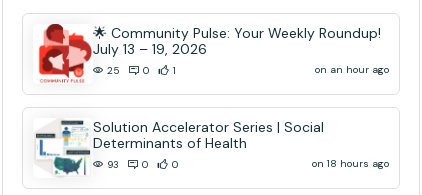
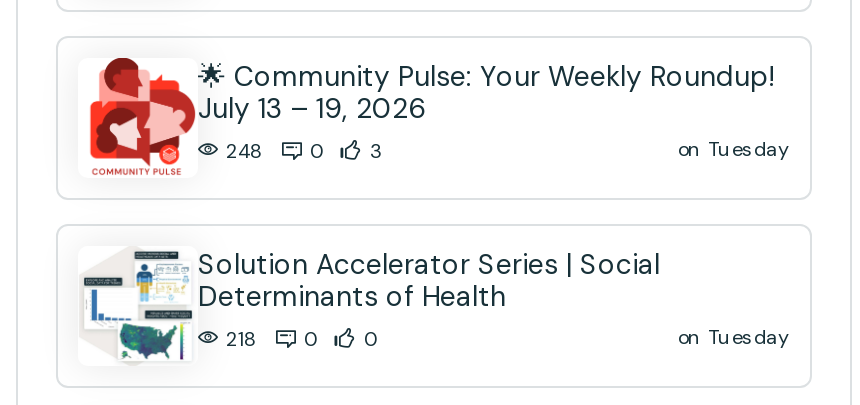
[107,64,120,77] 25 -> [226,138,264,164] 248
[173,63,389,77] 1 | on an hour ago -> [370,137,790,164] 3 | on Tuesday
[107,158,119,171] 93 -> [226,326,258,352] 218
[312,157,389,170] on 18 hours ago -> [678,325,790,351] on Tuesday

